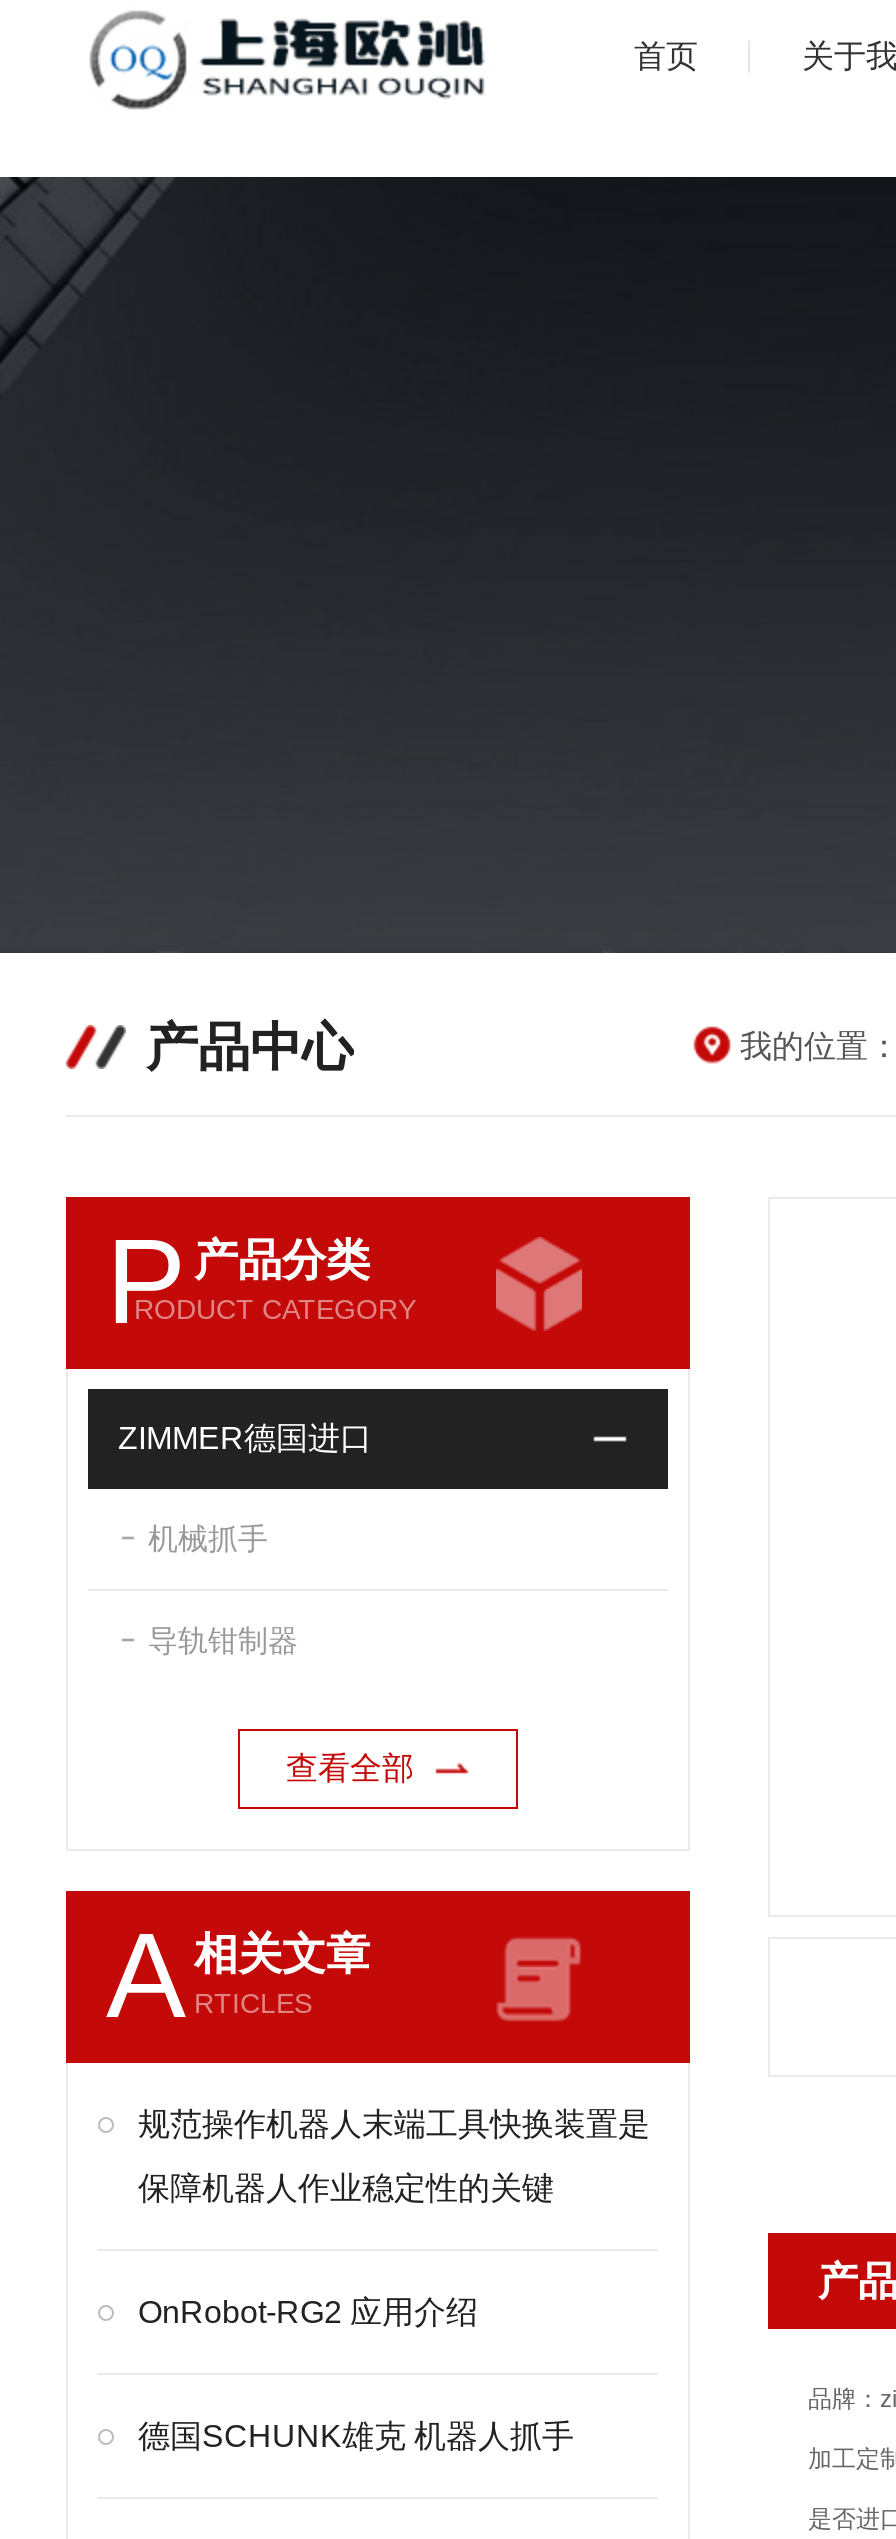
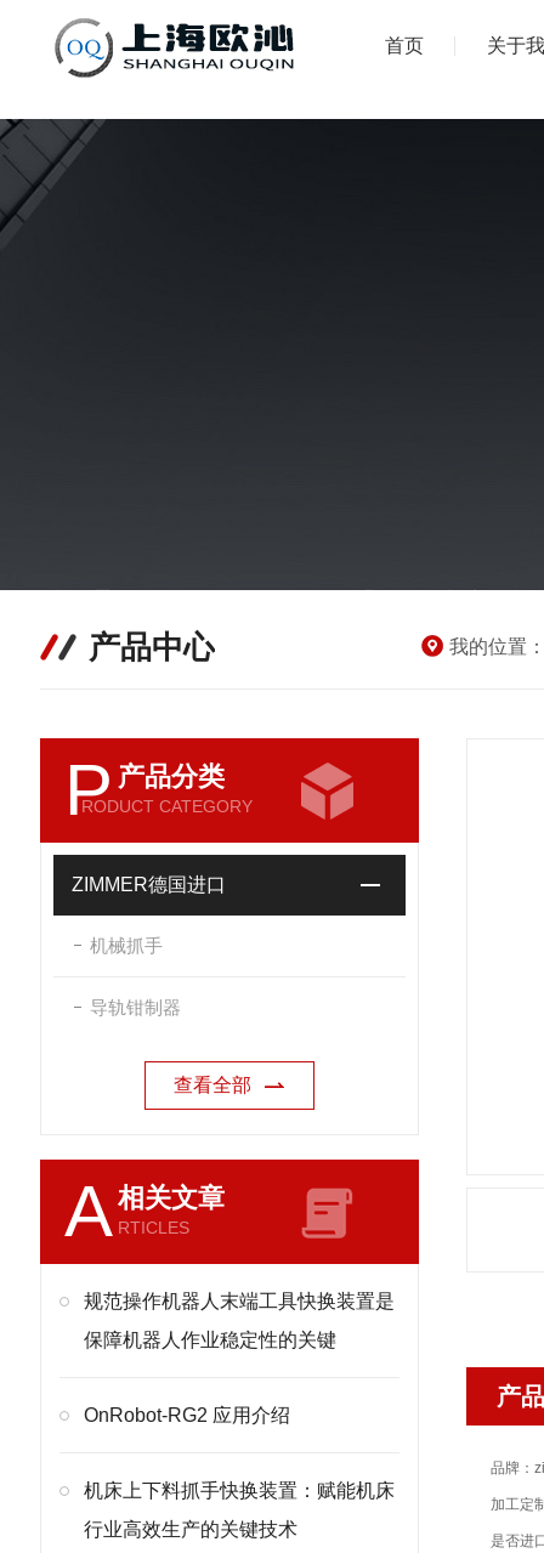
[138,2419,574,2453] 德国SCHUNK雄克 机器人抓手 -> [84,1480,395,1540] 机床上下料抓手快换装置：赋能机床 | 行业高效生产的关键技术

